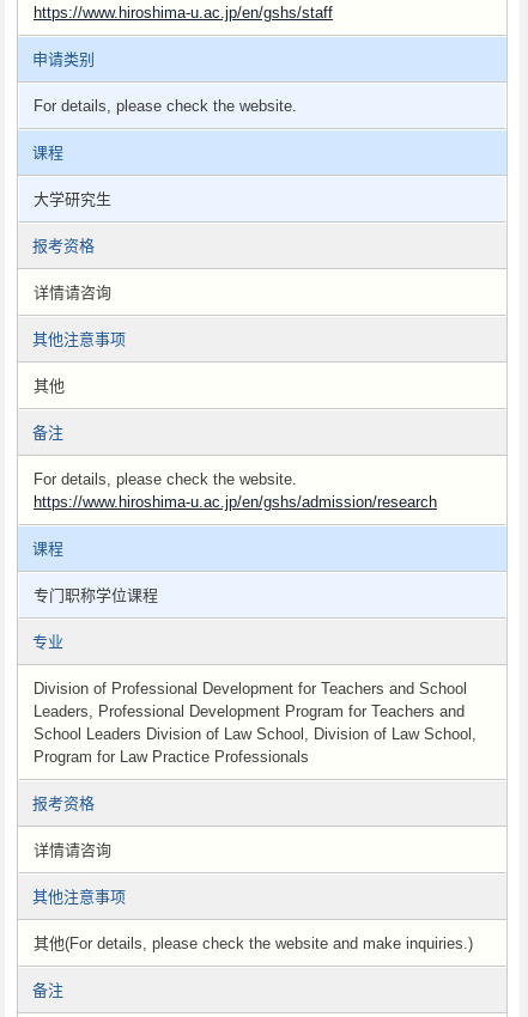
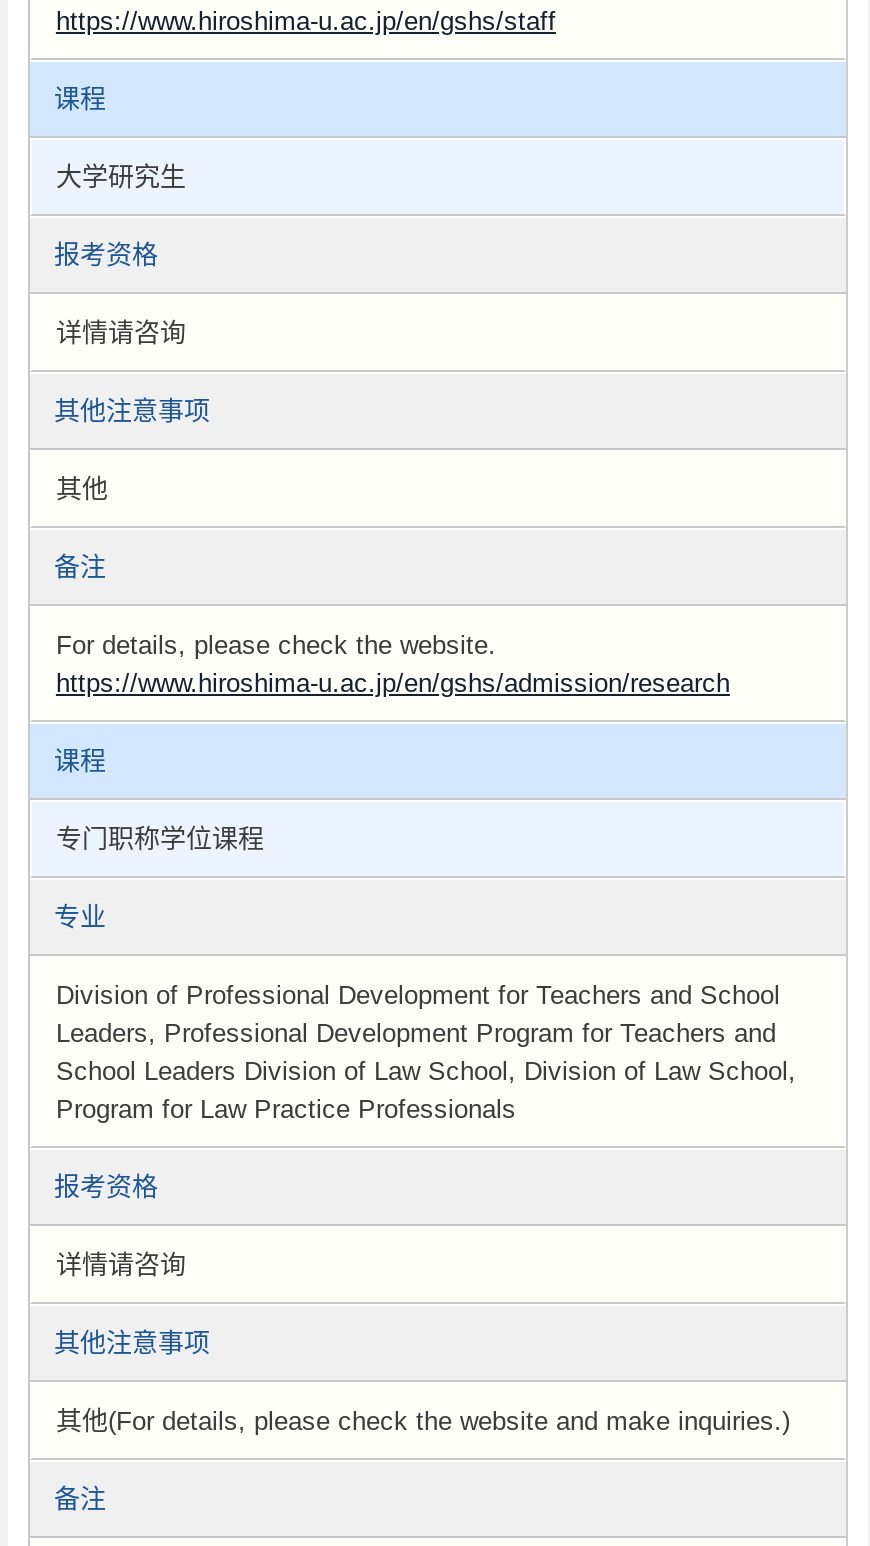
[32,50,297,115] 申请类别 | For details, please check the website. -> none

